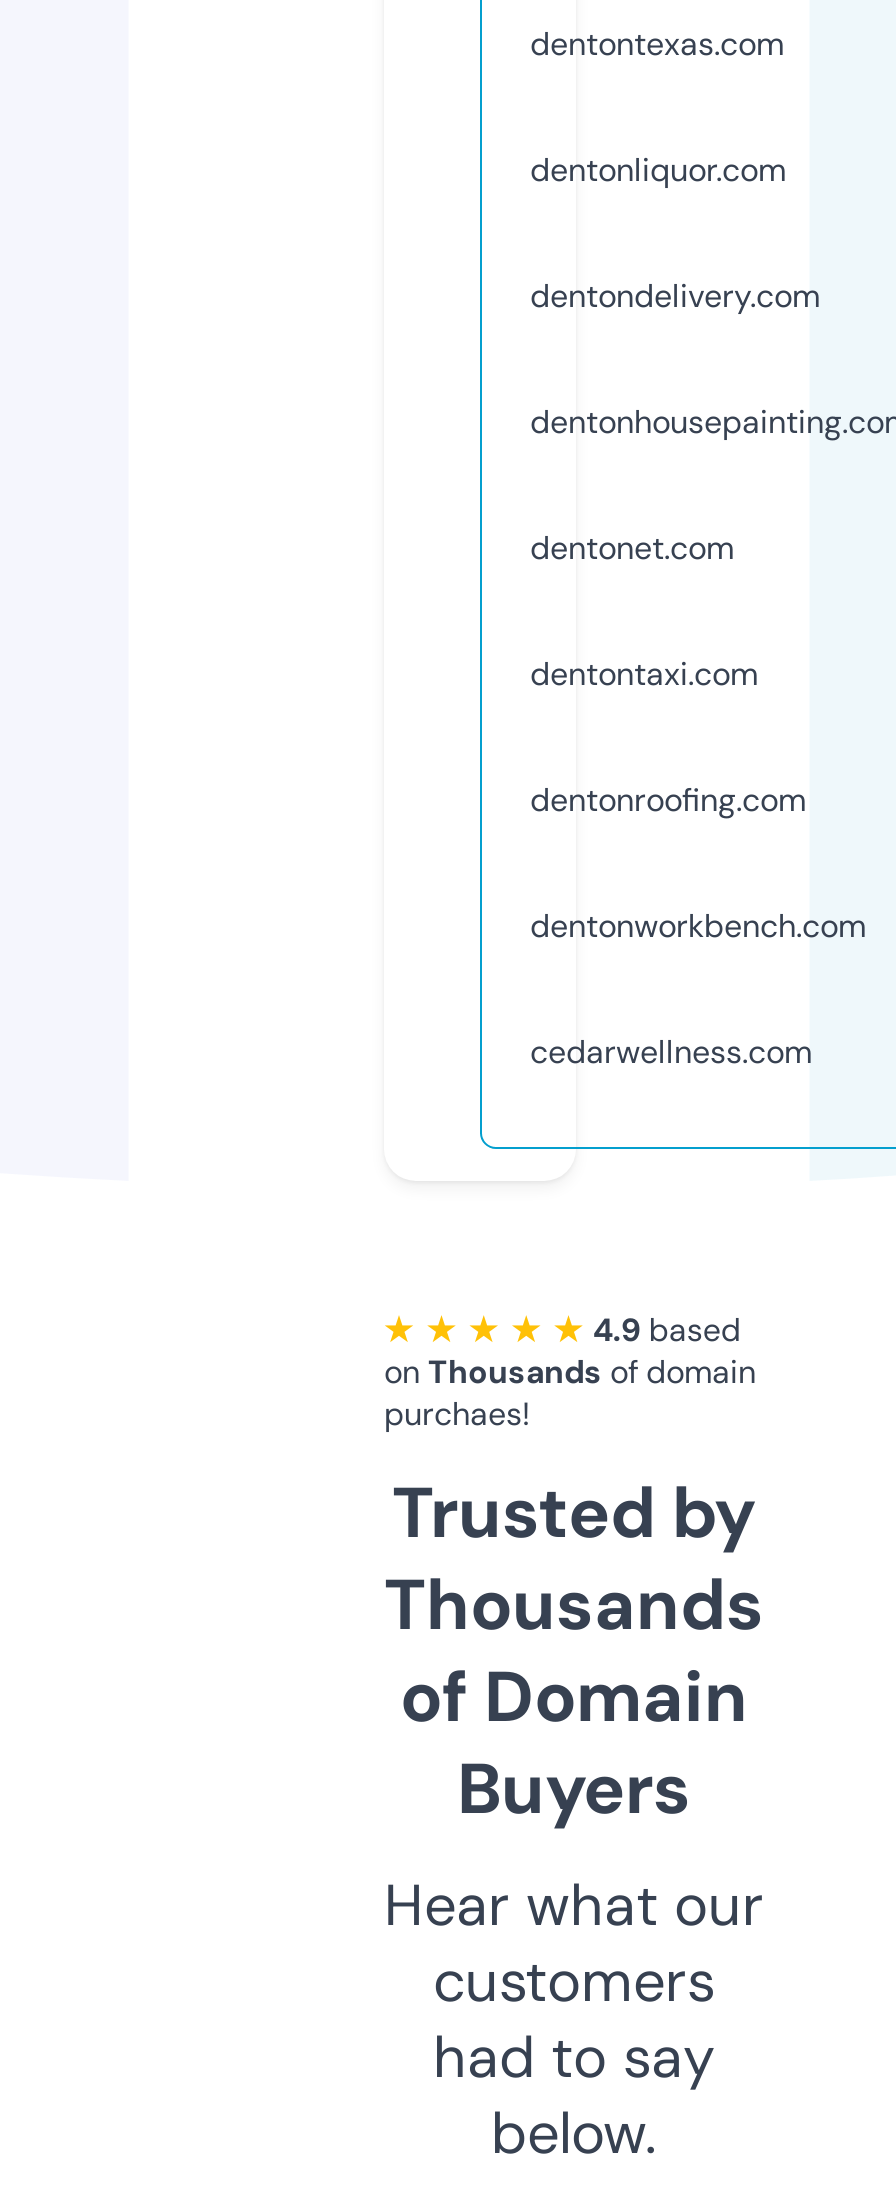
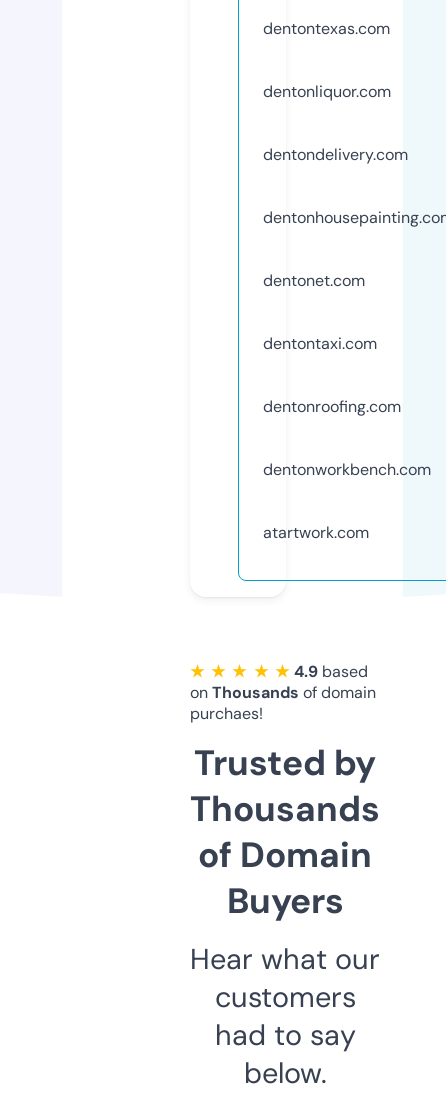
[530,1032,812,1074] cedarwellness.com -> [263,522,369,543] atartwork.com

